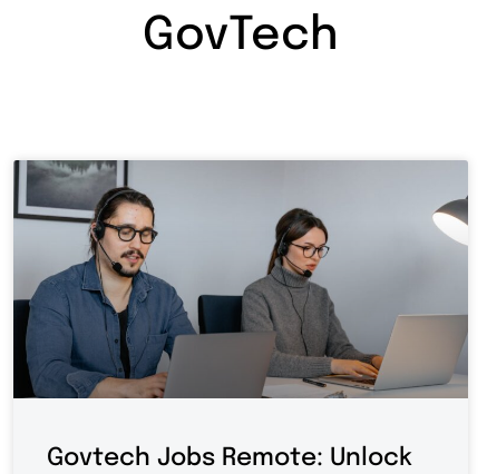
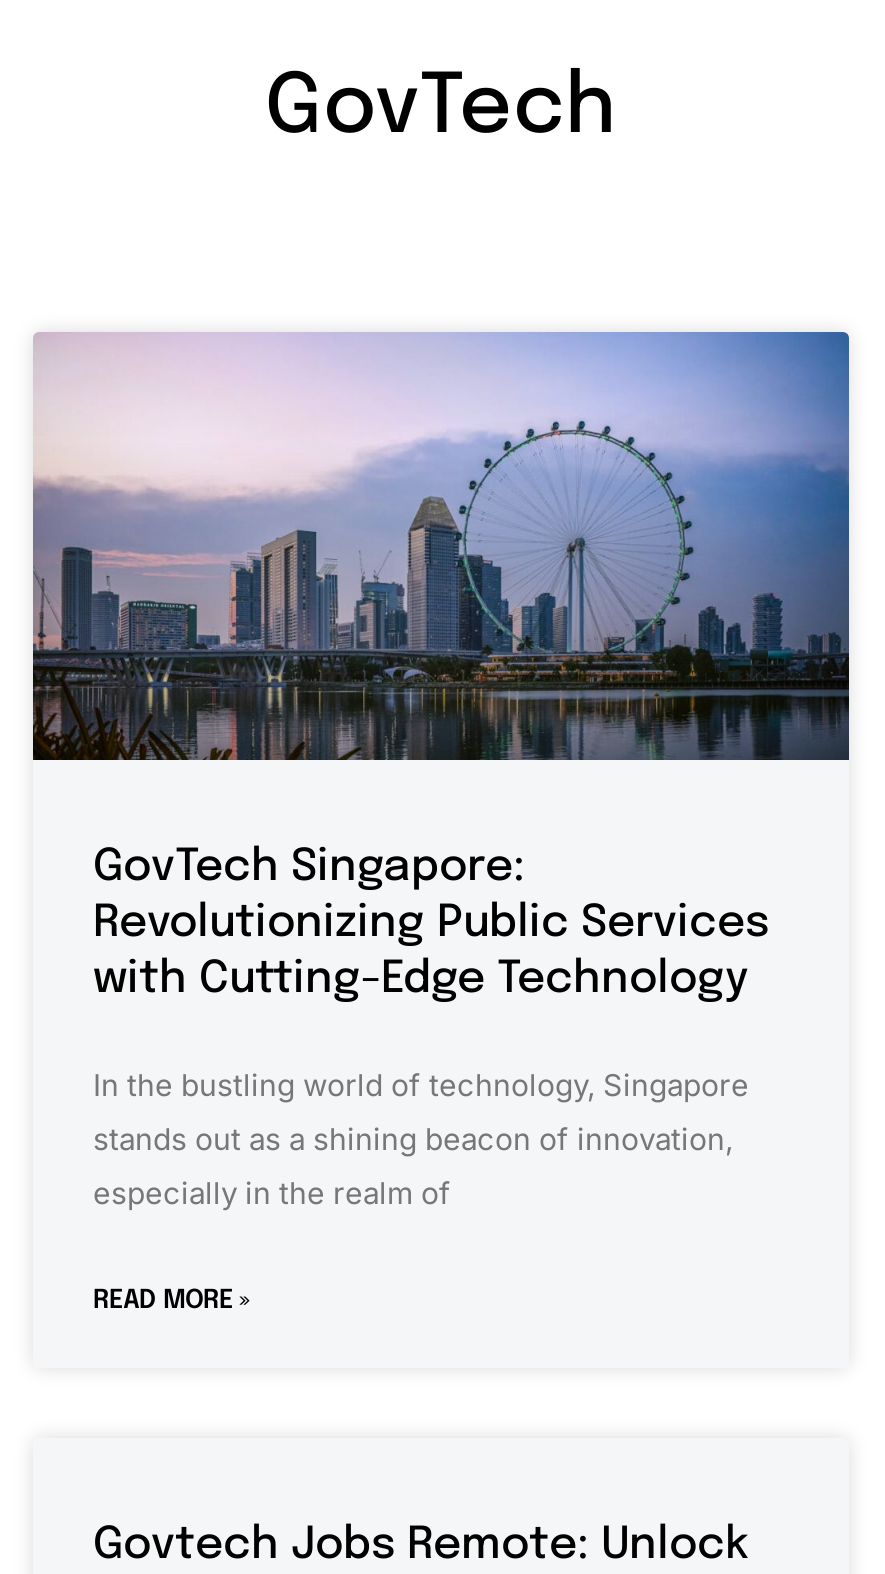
none -> [93,845,769,1313] GovTech Singapore: | Revolutionizing Public Services | with Cutting-Edge Technology | In the bustling world of technology, Singapore | stands out as a shining beacon of innovation, | especially in the realm of | READ MORE »
[12,159,468,399] [image] -> [33,331,851,761] [image]

